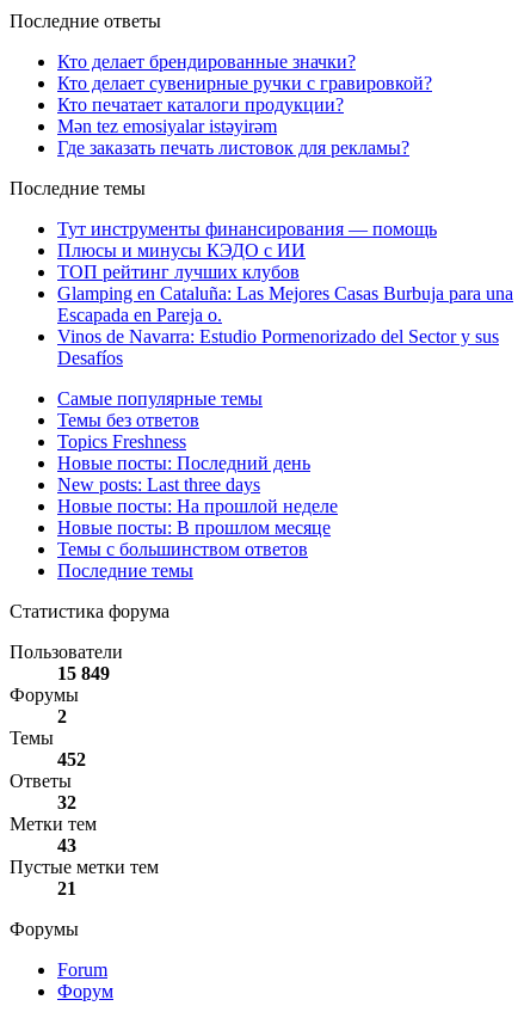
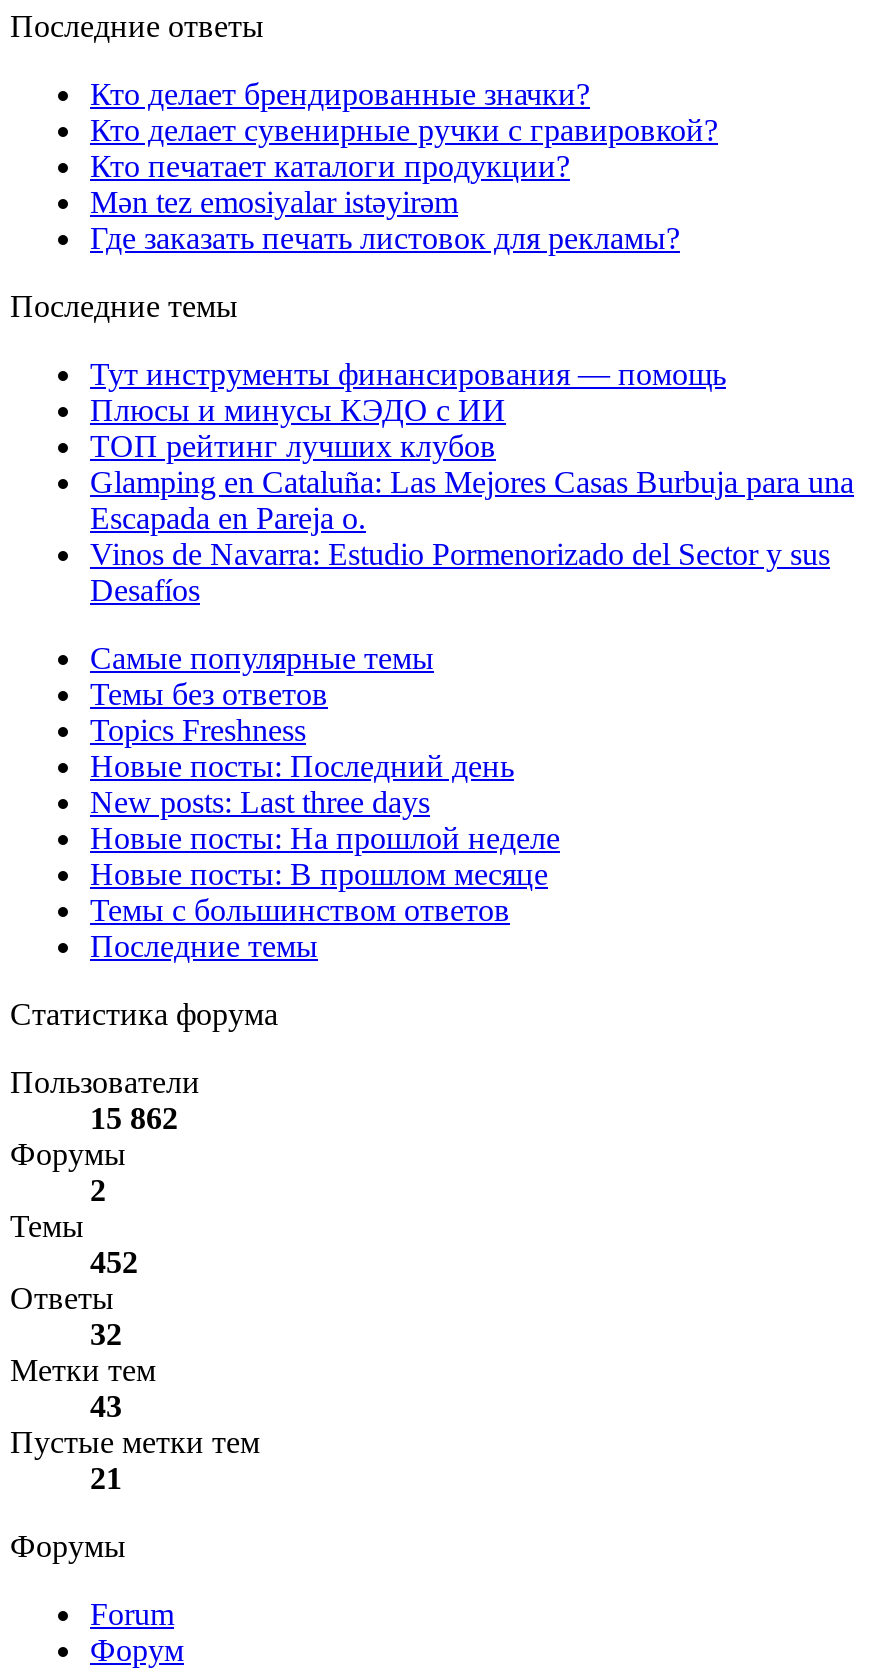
[57,663,110,683] 15 849 -> [90,1101,178,1135] 15 862

